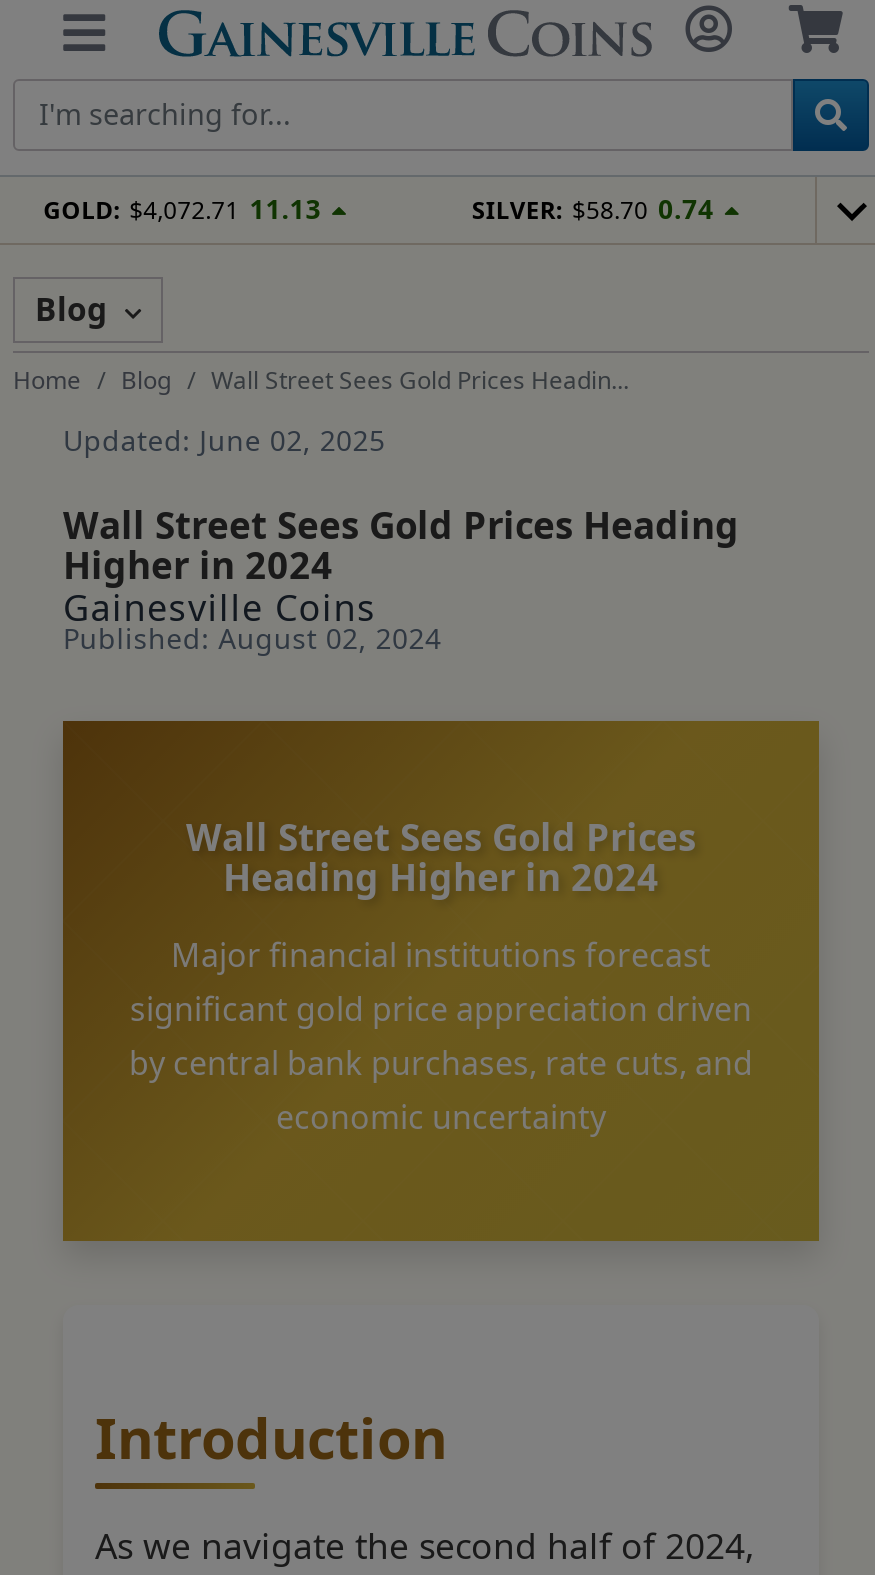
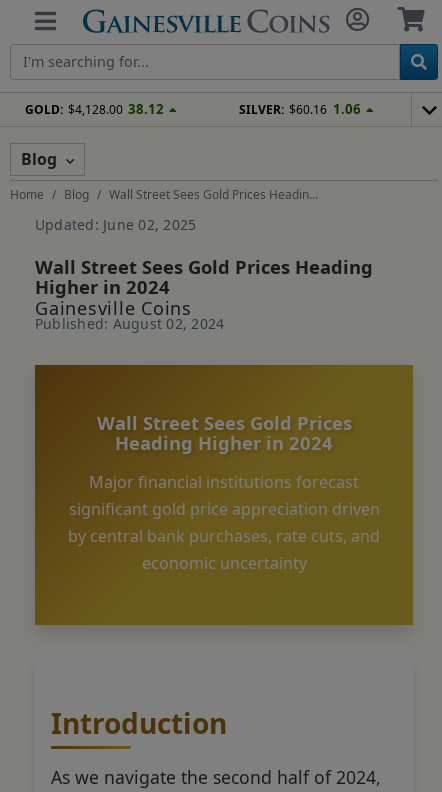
[43,190,321,226] GOLD: $4,072.71 11.13 -> [25,100,164,118] GOLD: $4,128.00 38.12
[472,190,714,226] SILVER: $58.70 0.74 -> [239,100,360,118] SILVER: $60.16 1.06

